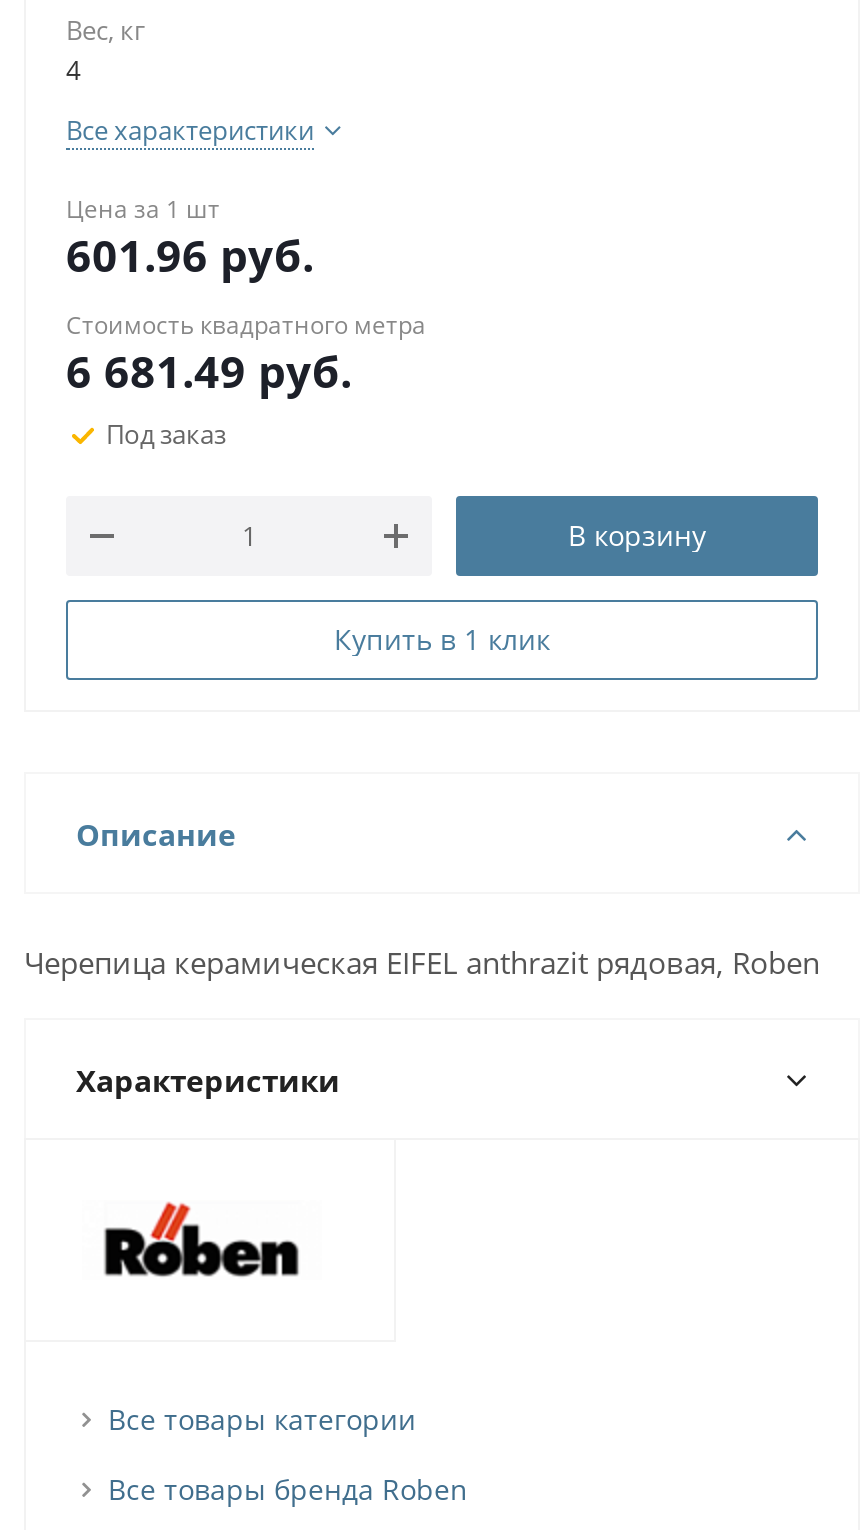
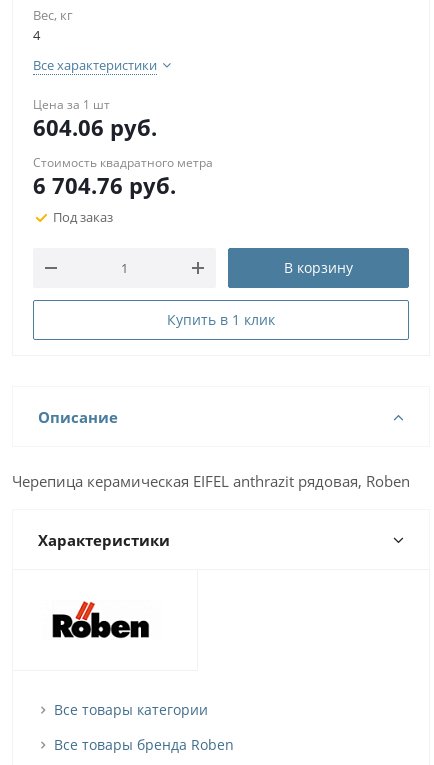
[66,224,314,284] 601.96 руб. -> [33,112,157,142] 604.06 руб.
[66,340,352,400] 6 681.49 руб. -> [33,170,176,200] 6 704.76 руб.

